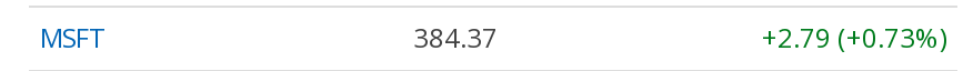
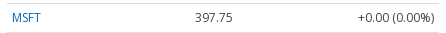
[413,18,498,56] 384.37 -> [195,9,233,26] 397.75
[762,18,946,56] +2.79 (+0.73%) -> [358,9,434,26] +0.00 (0.00%)

